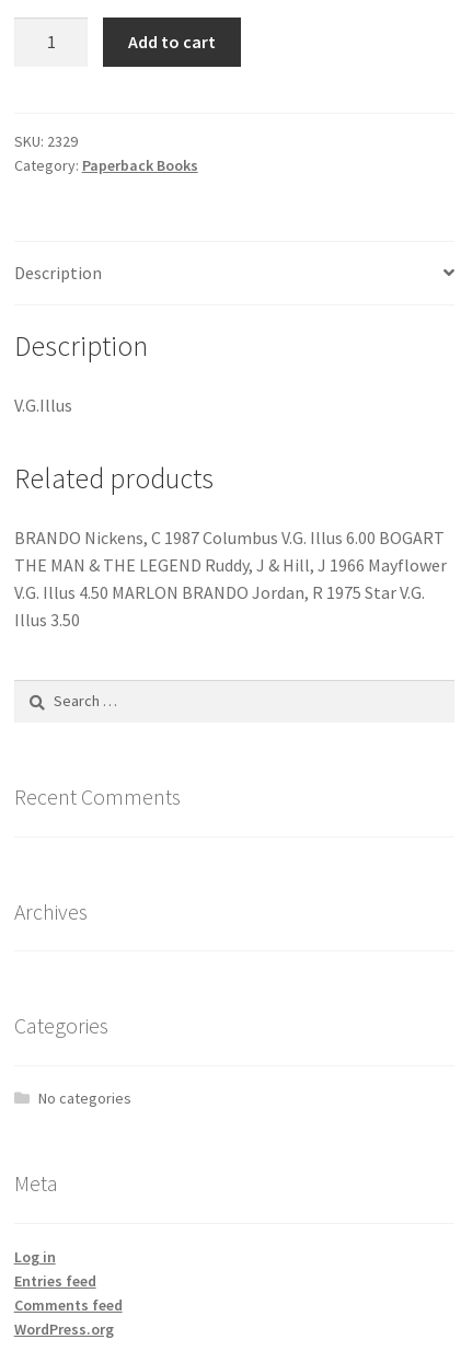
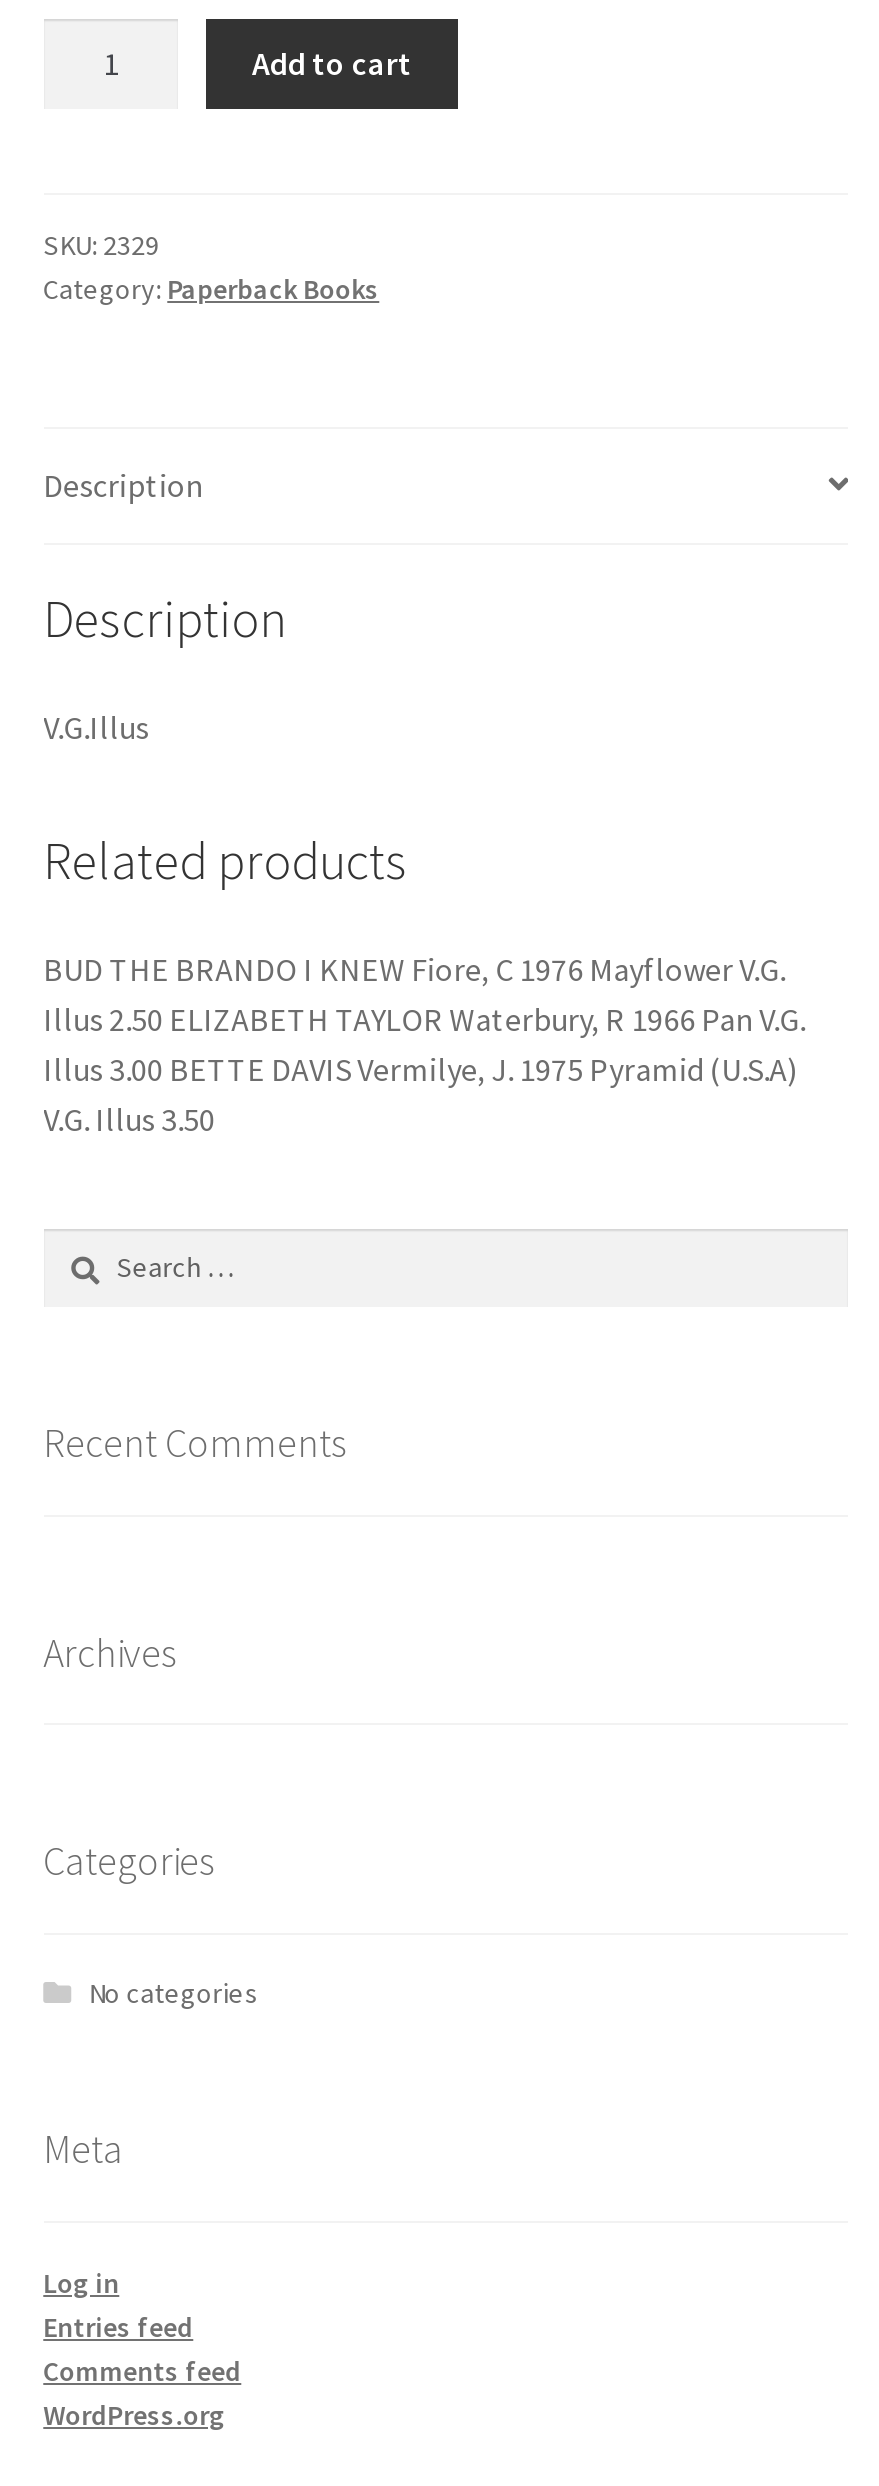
[14,526,446,630] BRANDO Nickens, C 1987 Columbus V.G. Illus 6.00 BOGART | THE MAN & THE LEGEND Ruddy, J & Hill, J 1966 Mayflower | V.G. Illus 4.50 MARLON BRANDO Jordan, R 1975 Star V.G. | Illus 3.50 -> [43,949,805,1139] BUD THE BRANDO I KNEW Fiore, C 1976 Mayflower V.G. | Illus 2.50 ELIZABETH TAYLOR Waterbury, R 1966 Pan V.G. | Illus 3.00 BETTE DAVIS Vermilye, J. 1975 Pyramid (U.S.A) | V.G. Illus 3.50

